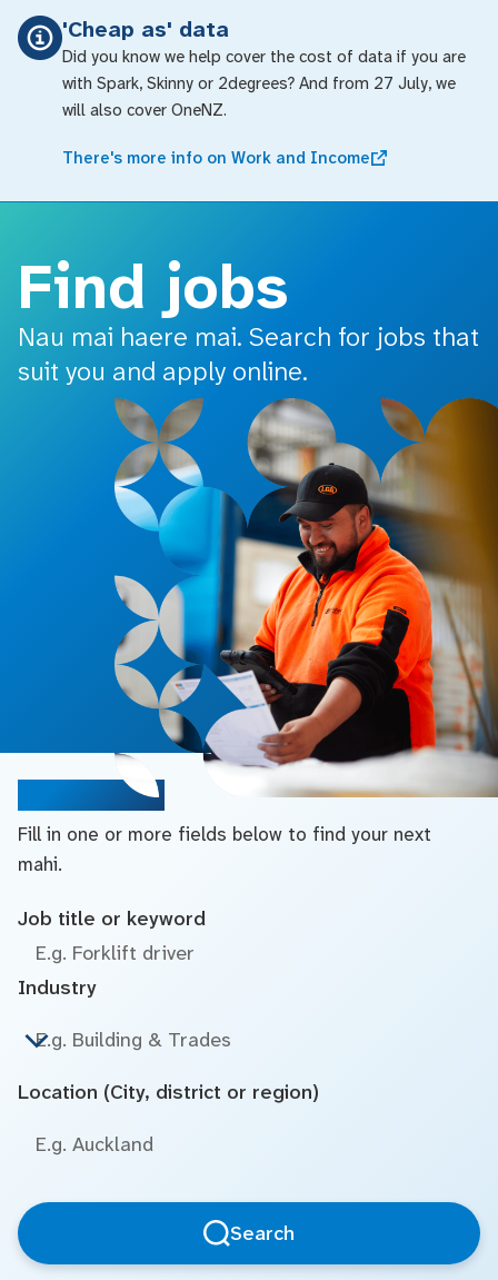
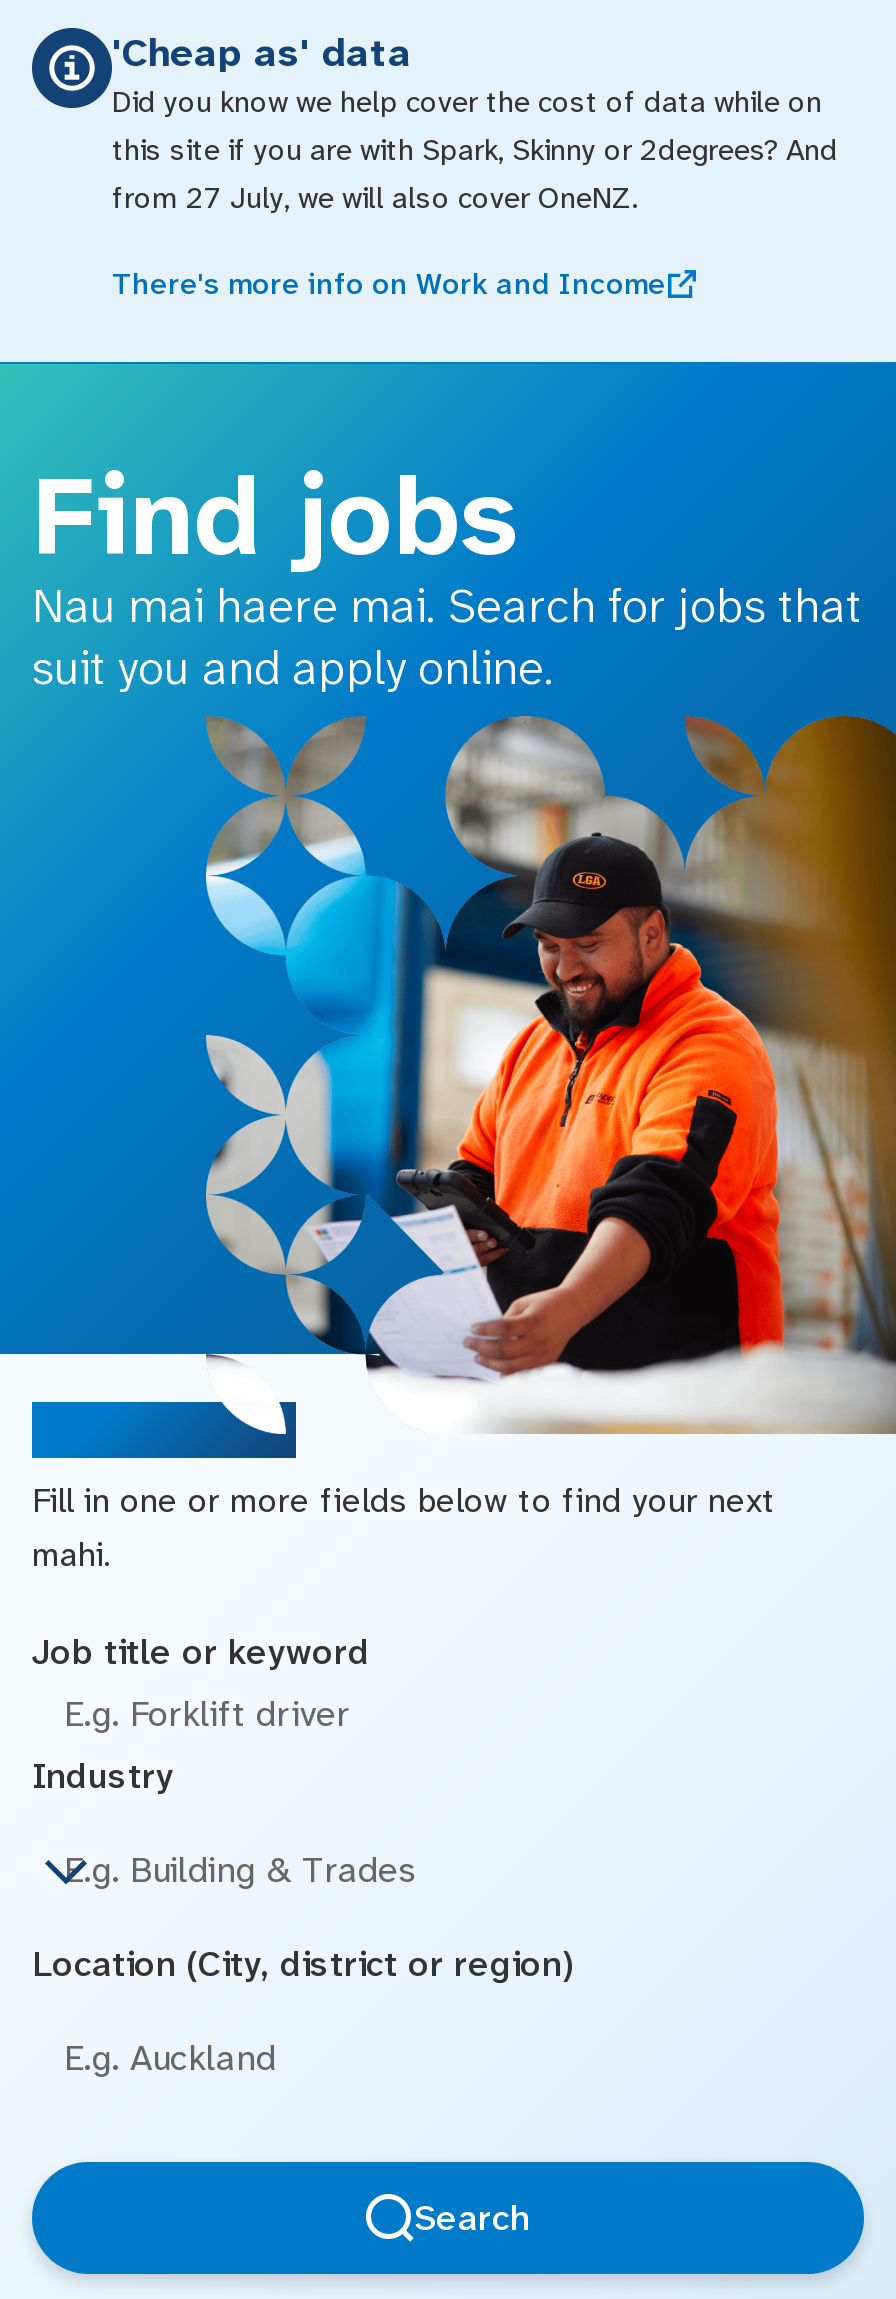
[62,46,466,121] Did you know we help cover the cost of data if you are | with Spark, Skinny or 2degrees? And from 27 July, we | will also cover OneNZ. -> [112,82,838,218] Did you know we help cover the cost of data while on | this site if you are with Spark, Skinny or 2degrees? And | from 27 July, we will also cover OneNZ.

